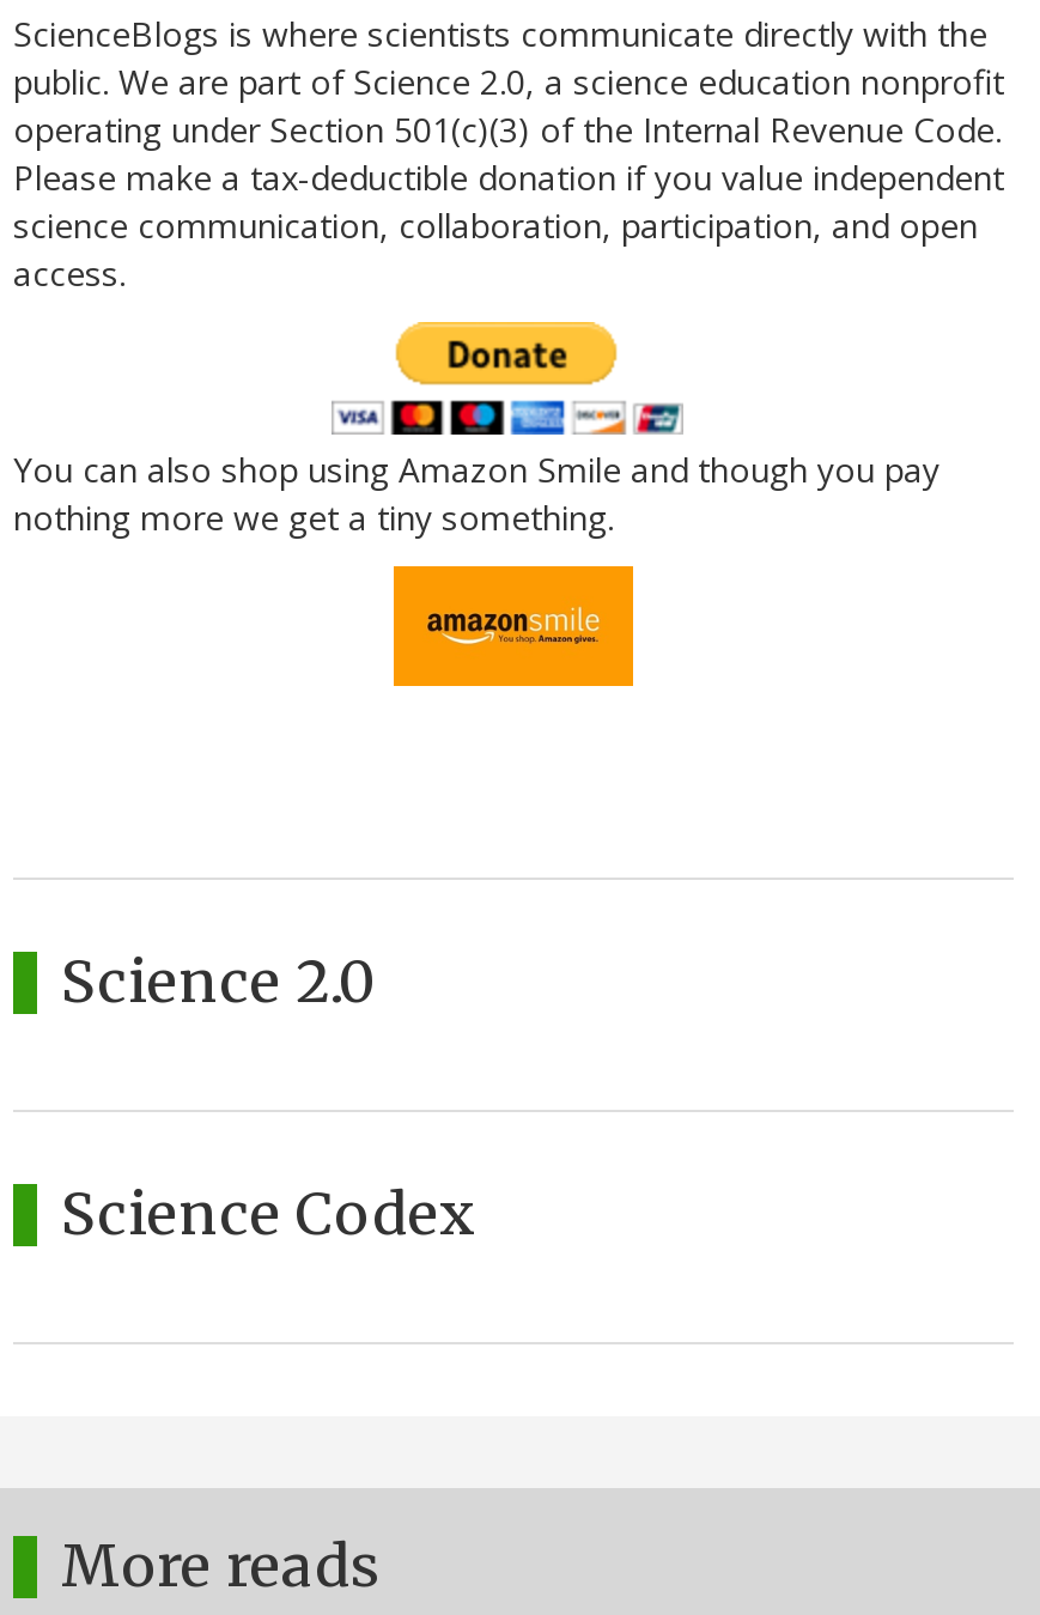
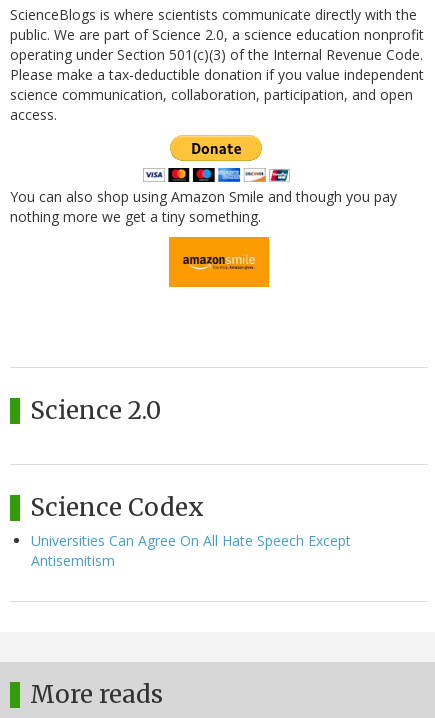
none -> [31,531,351,570] Universities Can Agree On All Hate Speech Except | Antisemitism

